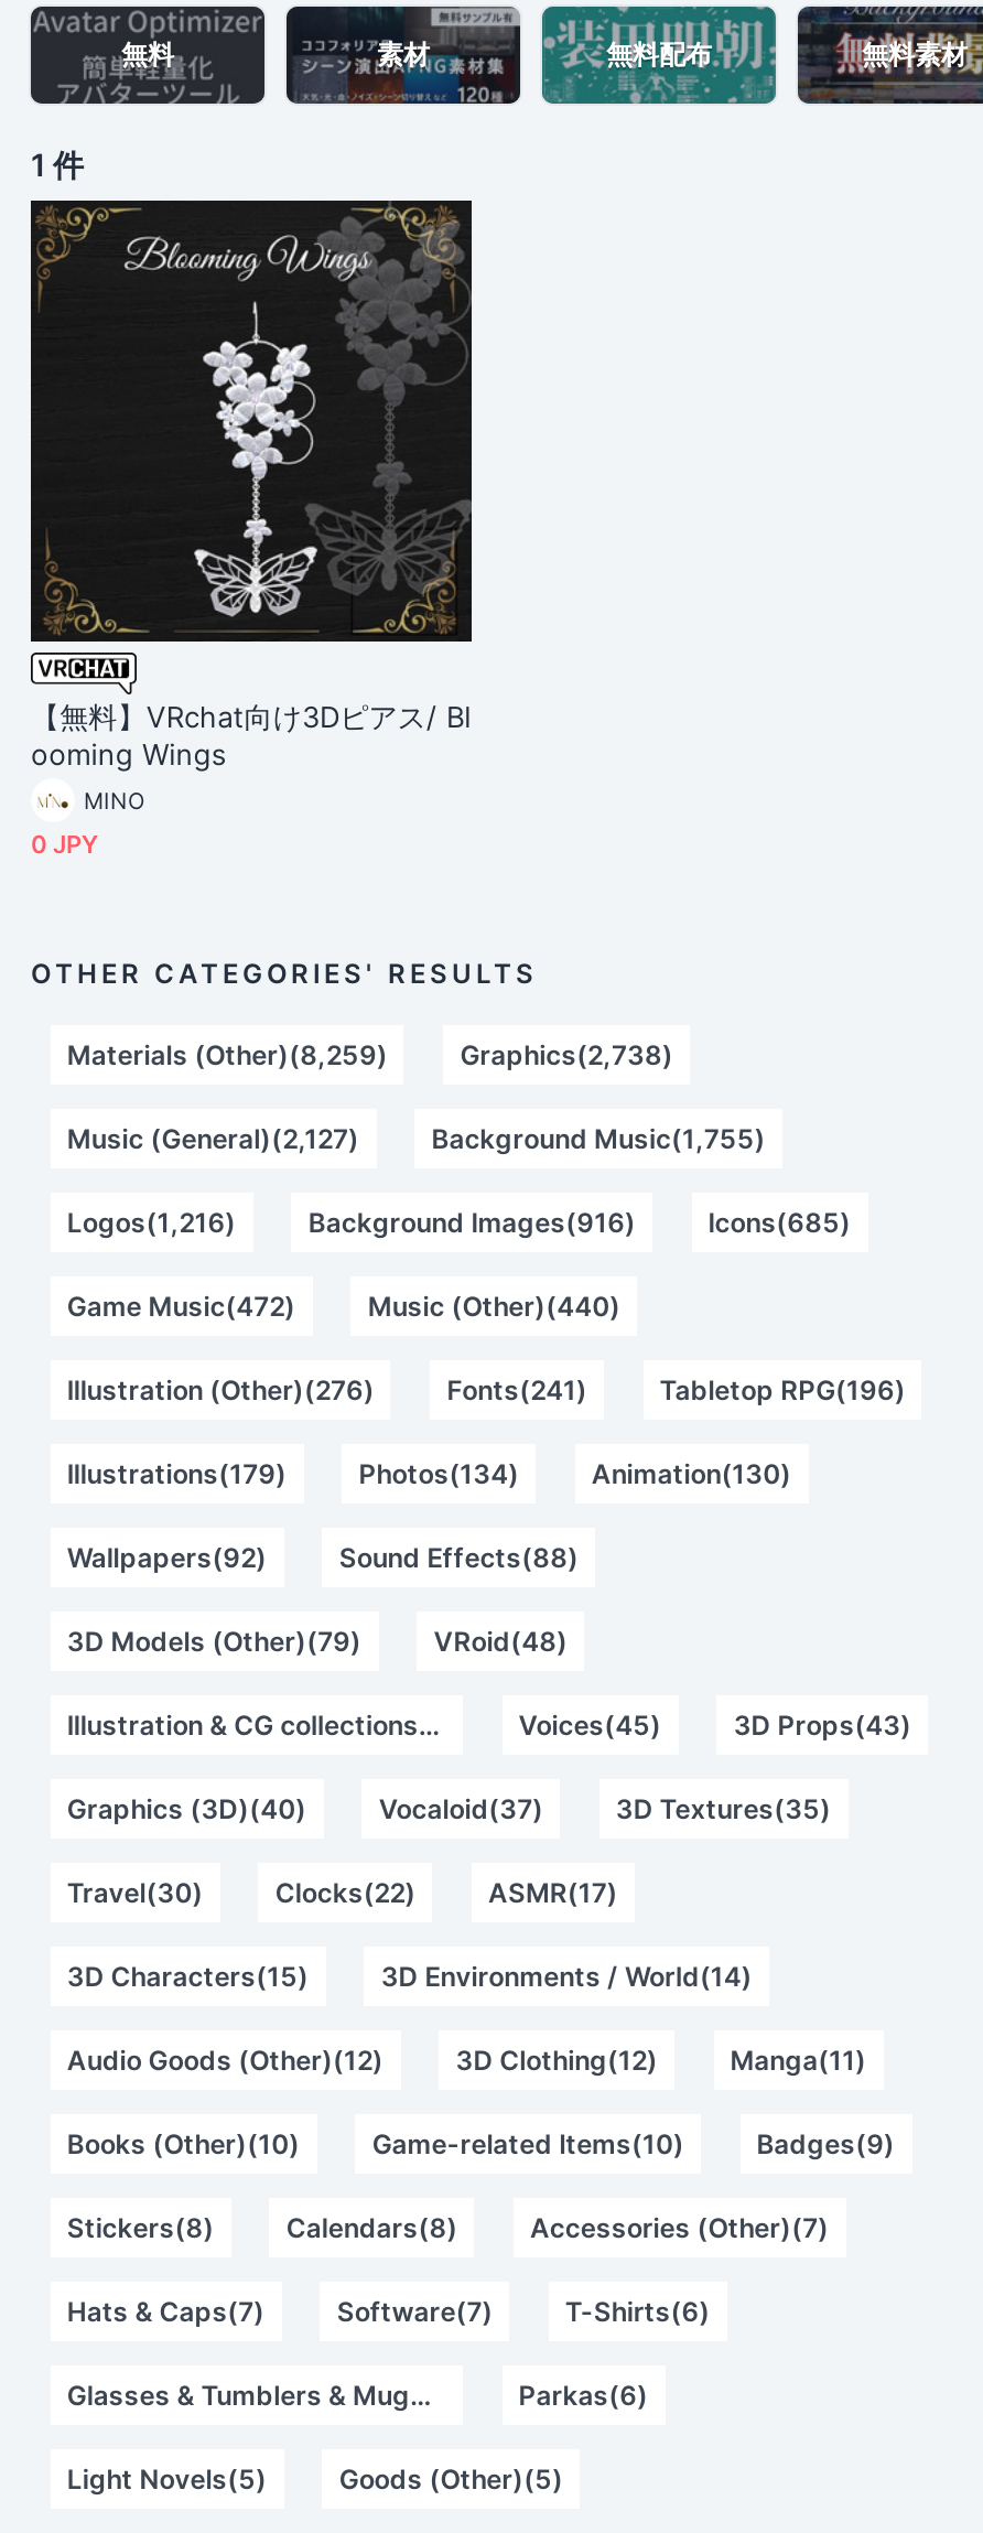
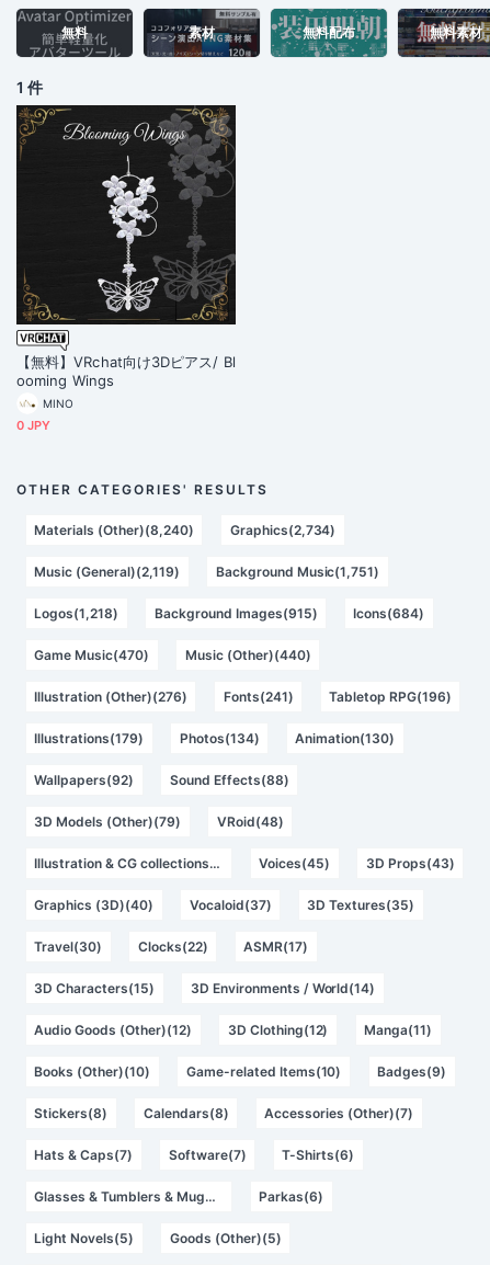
[67,1038,673,1071] Materials (Other)(8,259) | Graphics(2,738) -> [34,522,336,538] Materials (Other)(8,240) | Graphics(2,734)
[67,1122,766,1155] Music (General)(2,127) | Background Music(1,755) -> [34,563,380,580] Music (General)(2,119) | Background Music(1,751)
[67,1206,851,1239] Logos(1,216) | Background Images(916) | Icons(685) -> [34,605,424,622] Logos(1,218) | Background Images(915) | Icons(684)
[67,1290,296,1323] Game Music(472) -> [34,647,149,663] Game Music(470)

